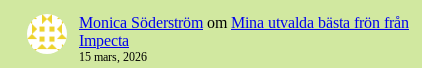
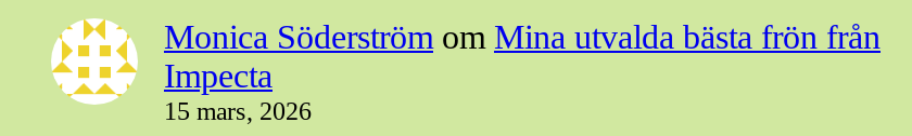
[19,14,57,55] [image] -> [49,17,134,106] [image]

